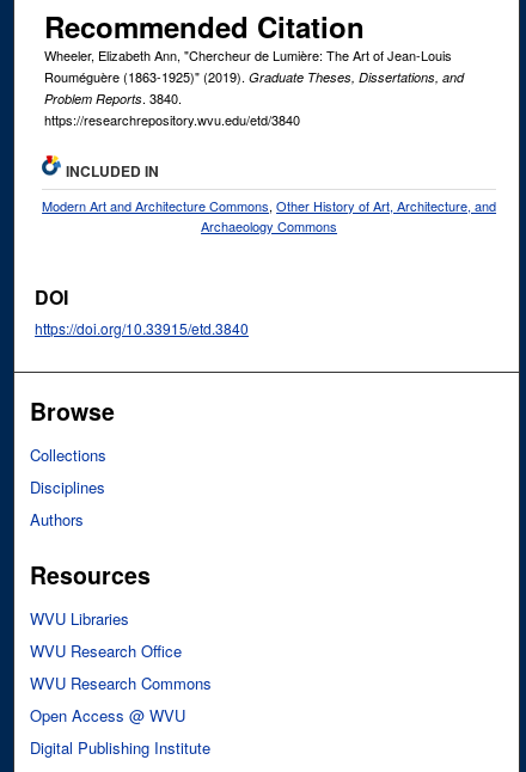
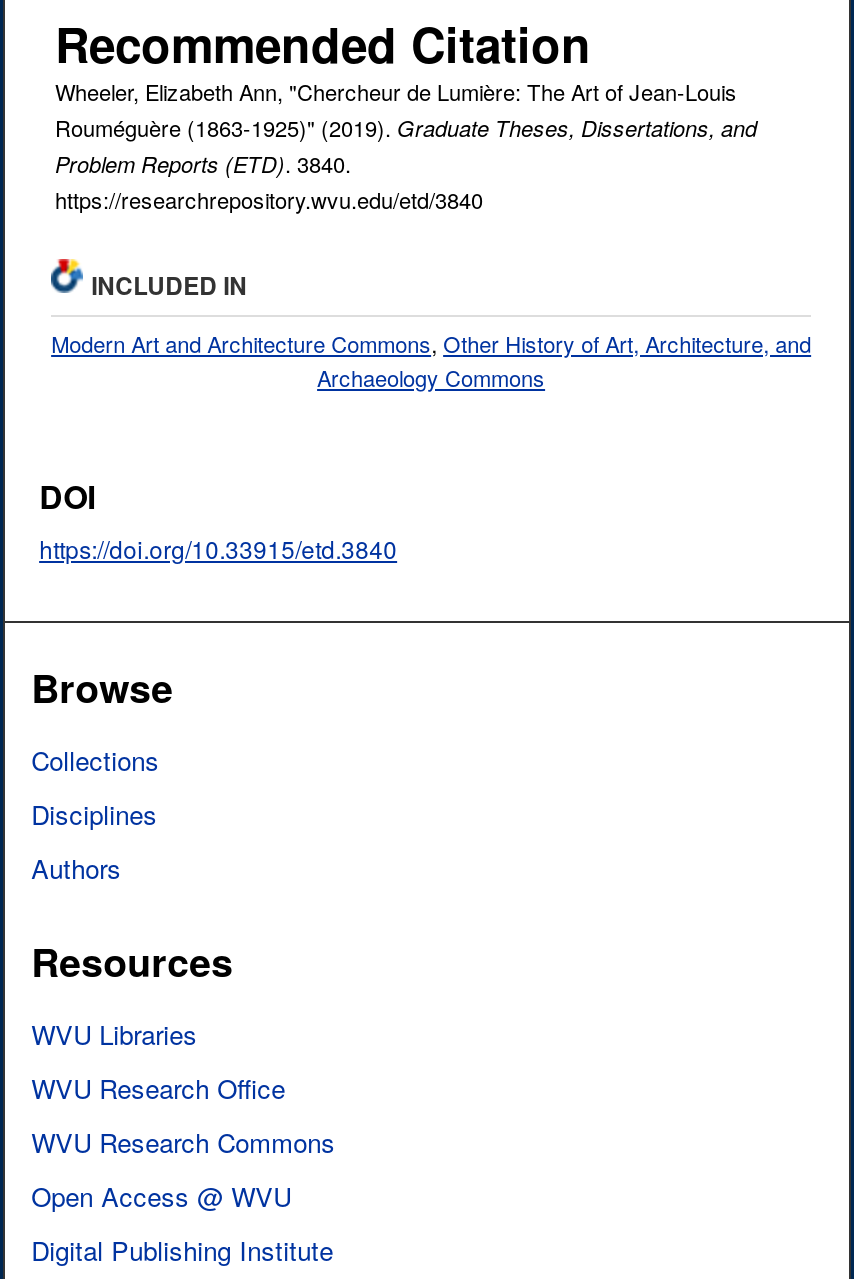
[44,89,182,108] Problem Reports. 3840. -> [55,147,351,179] Problem Reports (ETD). 3840.

